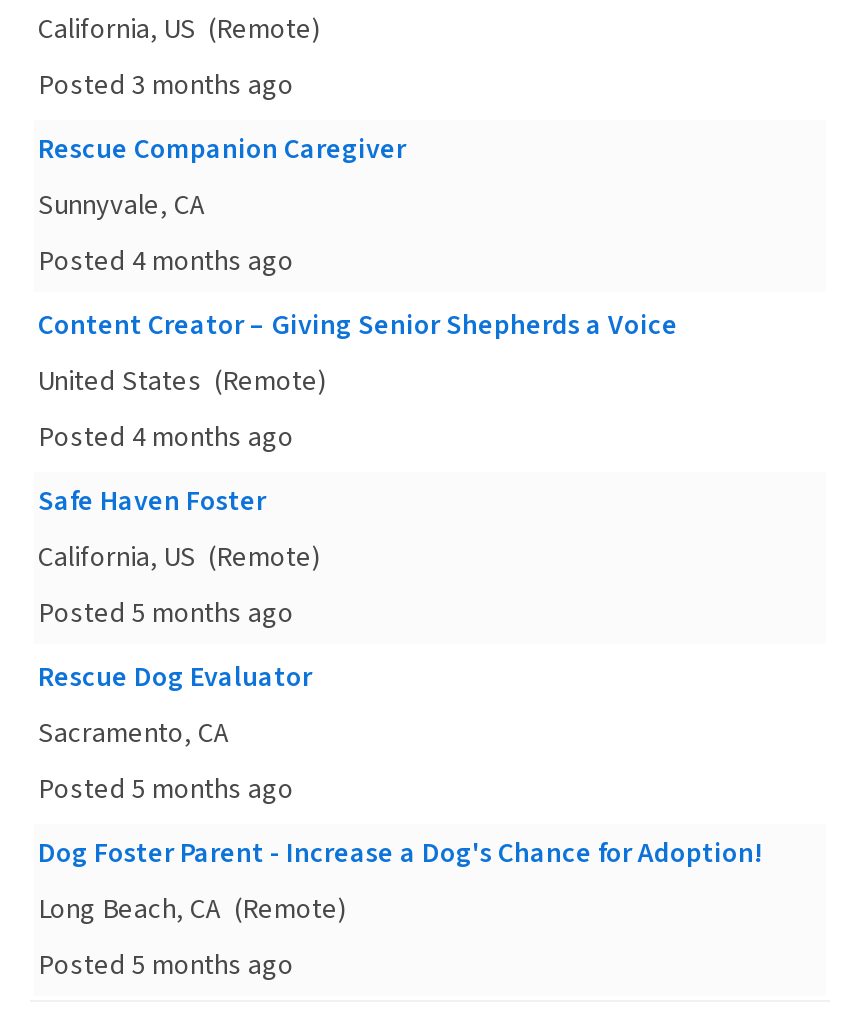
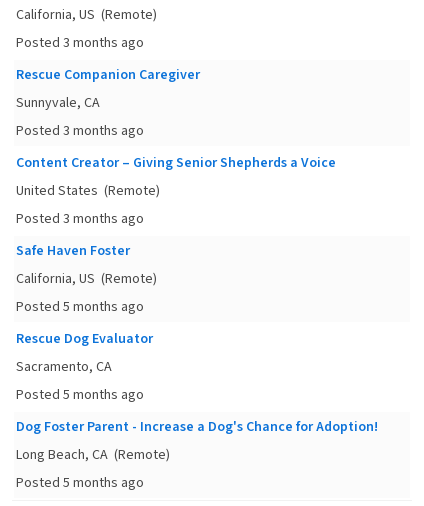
[38,242,294,282] Posted 4 months ago -> [16,121,144,141] Posted 3 months ago
[38,418,294,458] Posted 4 months ago -> [16,209,144,229] Posted 3 months ago

